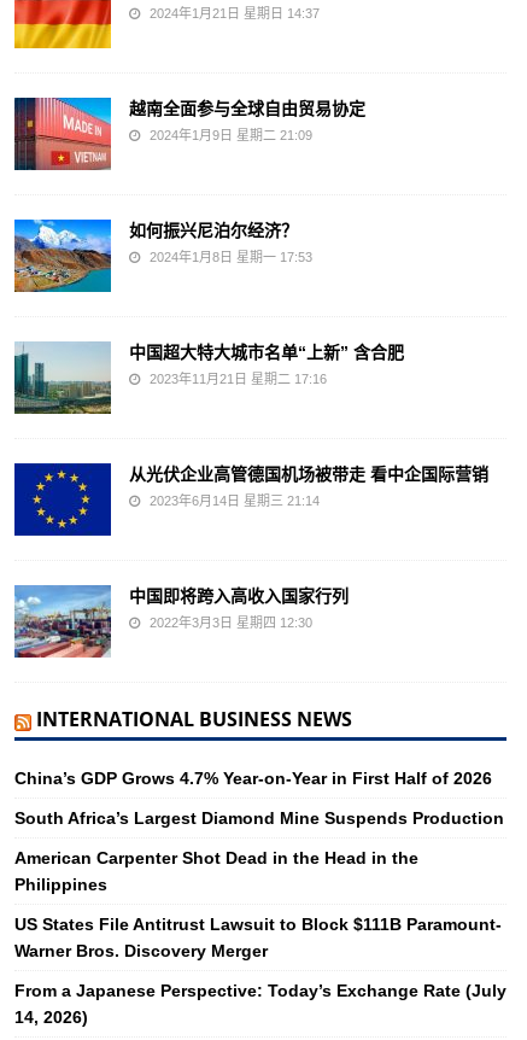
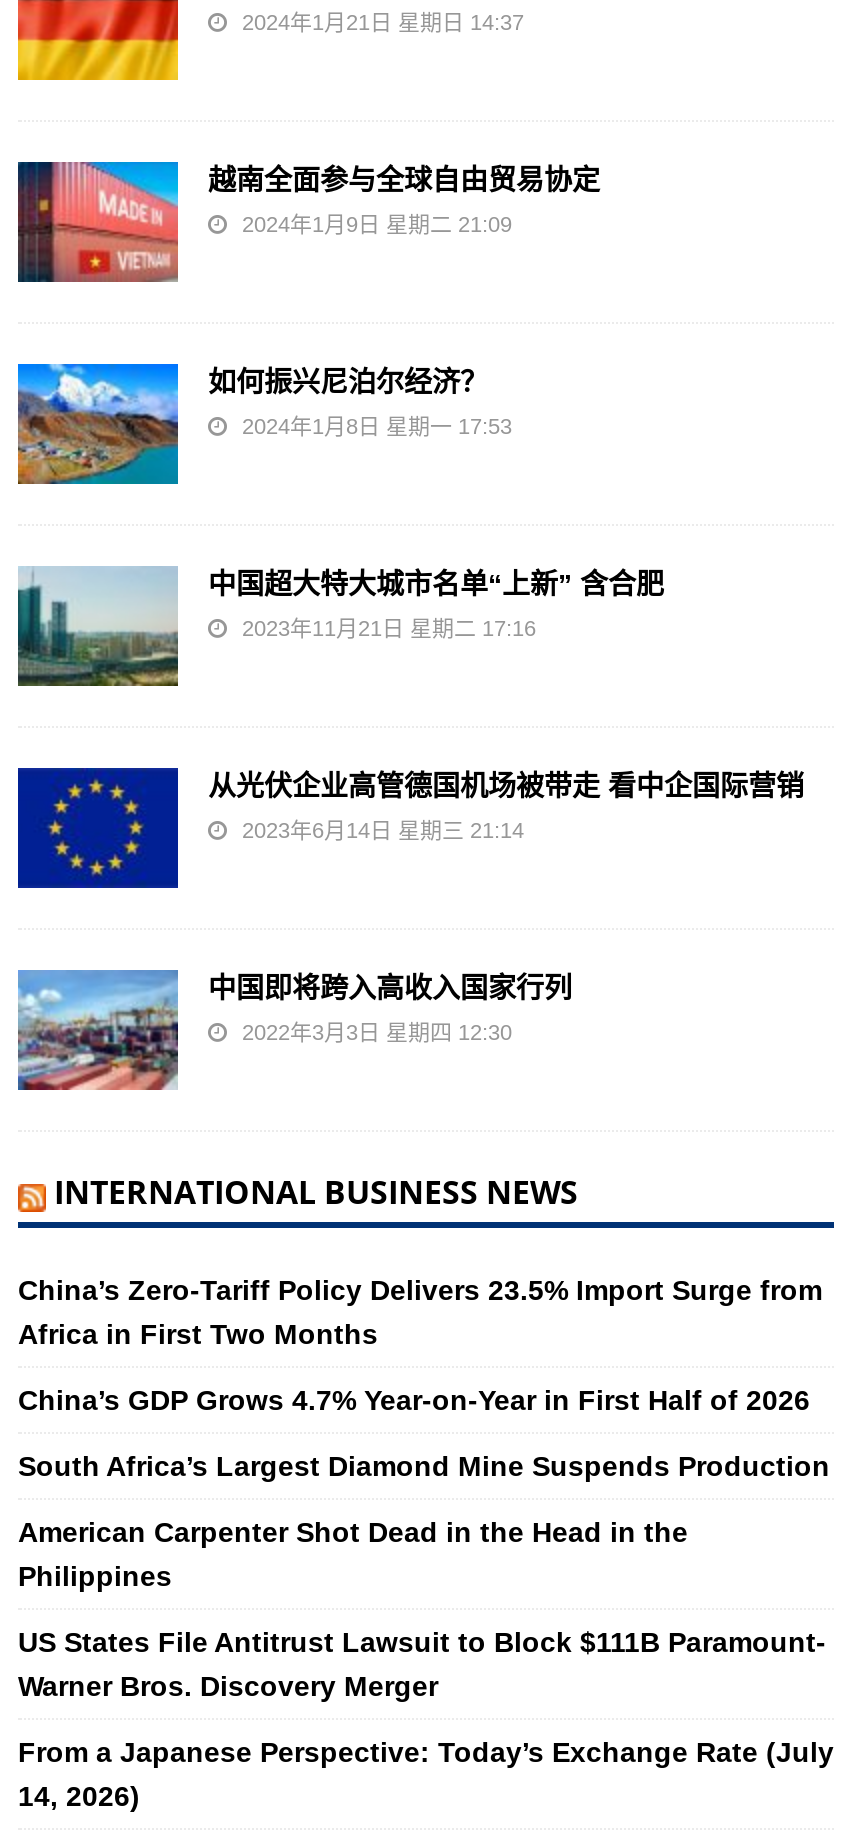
none -> [18,1275,822,1351] China’s Zero-Tariff Policy Delivers 23.5% Import Surge from | Africa in First Two Months

